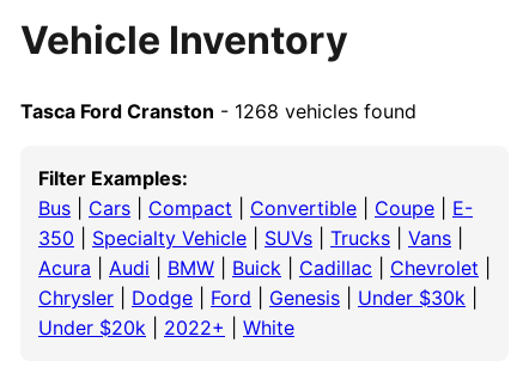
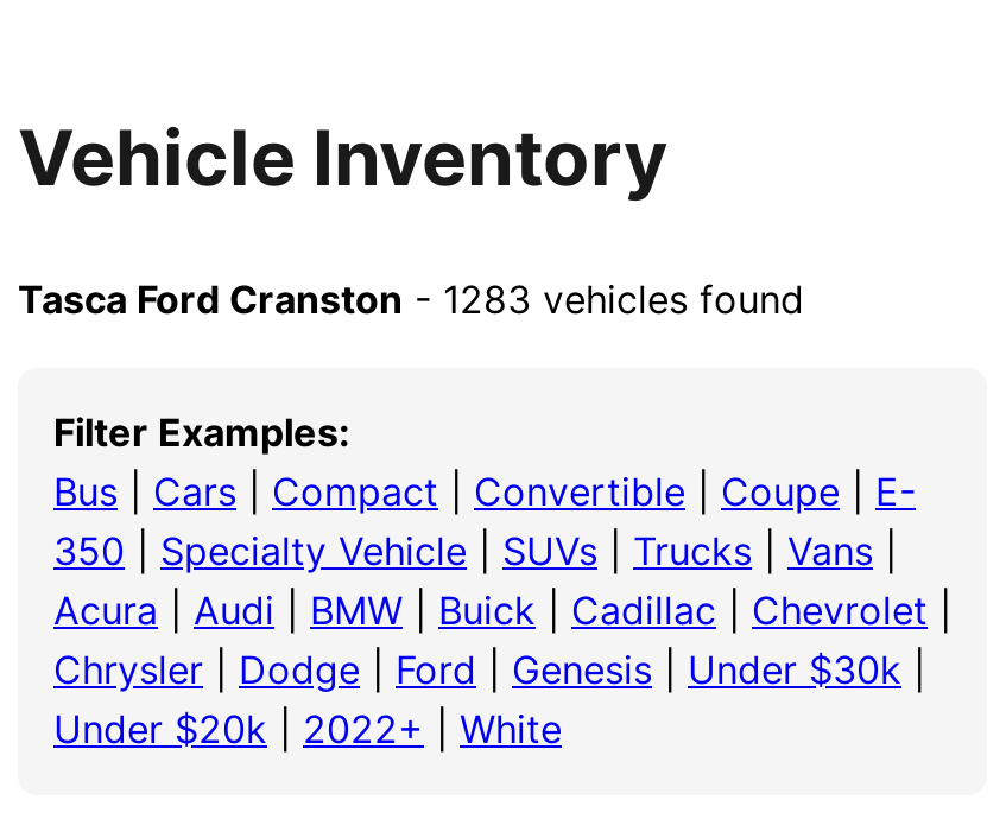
[20,99,416,123] Tasca Ford Cranston - 1268 vehicles found -> [18,275,804,323] Tasca Ford Cranston - 1283 vehicles found

